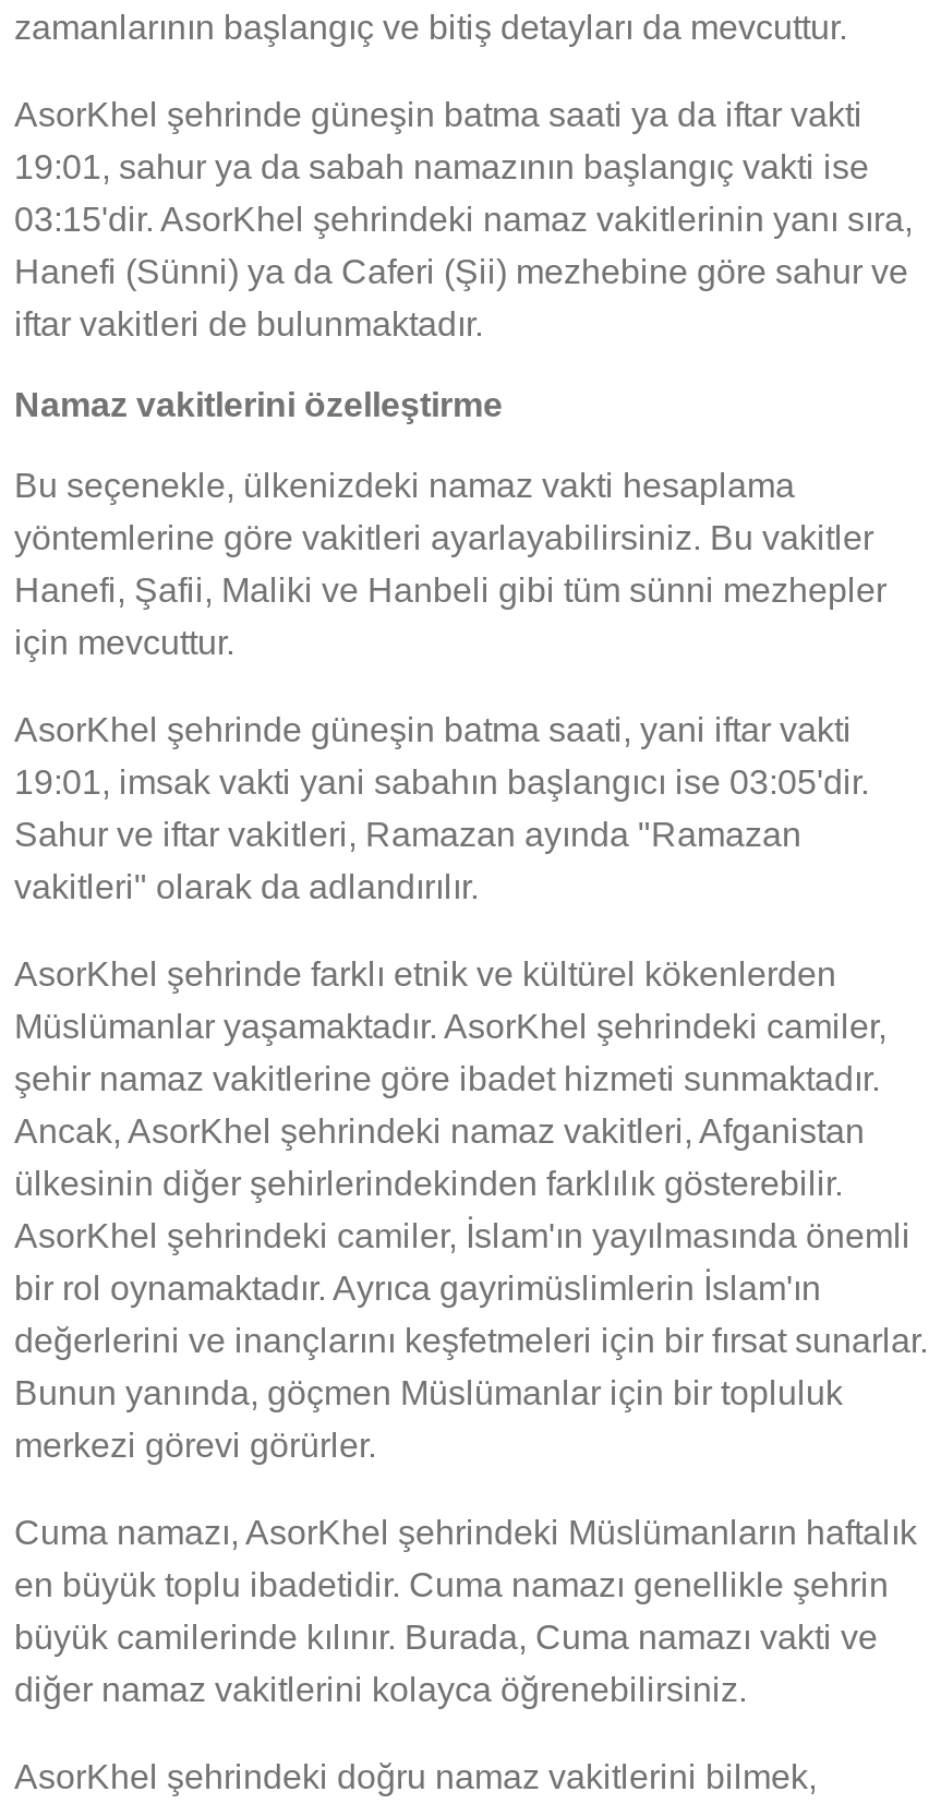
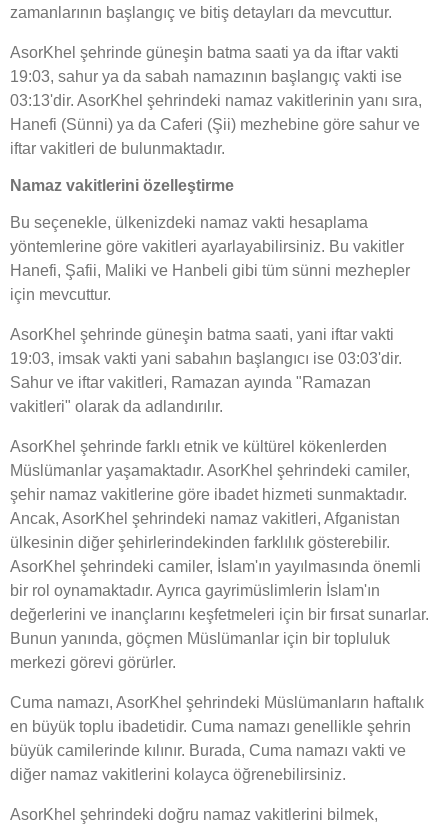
[14,149,869,186] 19:01, sahur ya da sabah namazının başlangıç vakti ise -> [10,68,402,85] 19:03, sahur ya da sabah namazının başlangıç vakti ise
[14,201,913,238] 03:15'dir. AsorKhel şehrindeki namaz vakitlerinin yanı sıra, -> [10,92,422,109] 03:13'dir. AsorKhel şehrindeki namaz vakitlerinin yanı sıra,
[14,764,869,801] 19:01, imsak vakti yani sabahın başlangıcı ise 03:05'dir. -> [10,350,402,367] 19:03, imsak vakti yani sabahın başlangıcı ise 03:03'dir.

